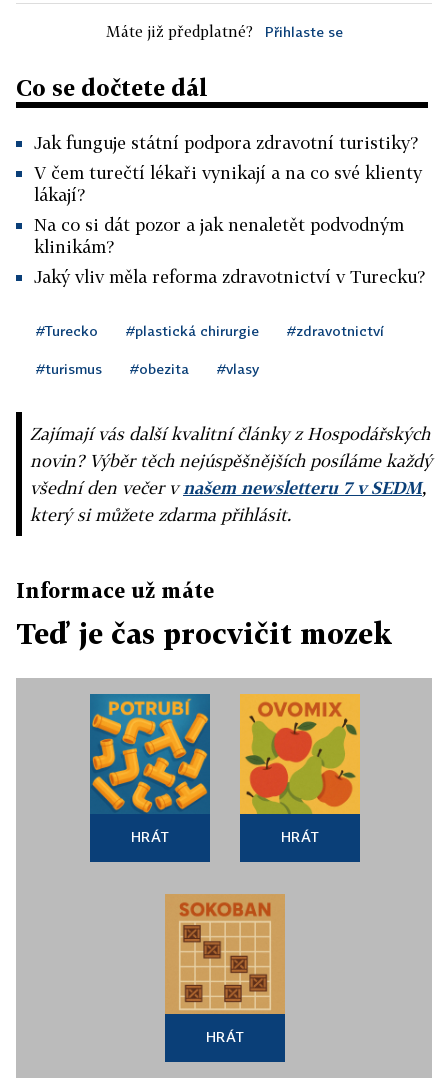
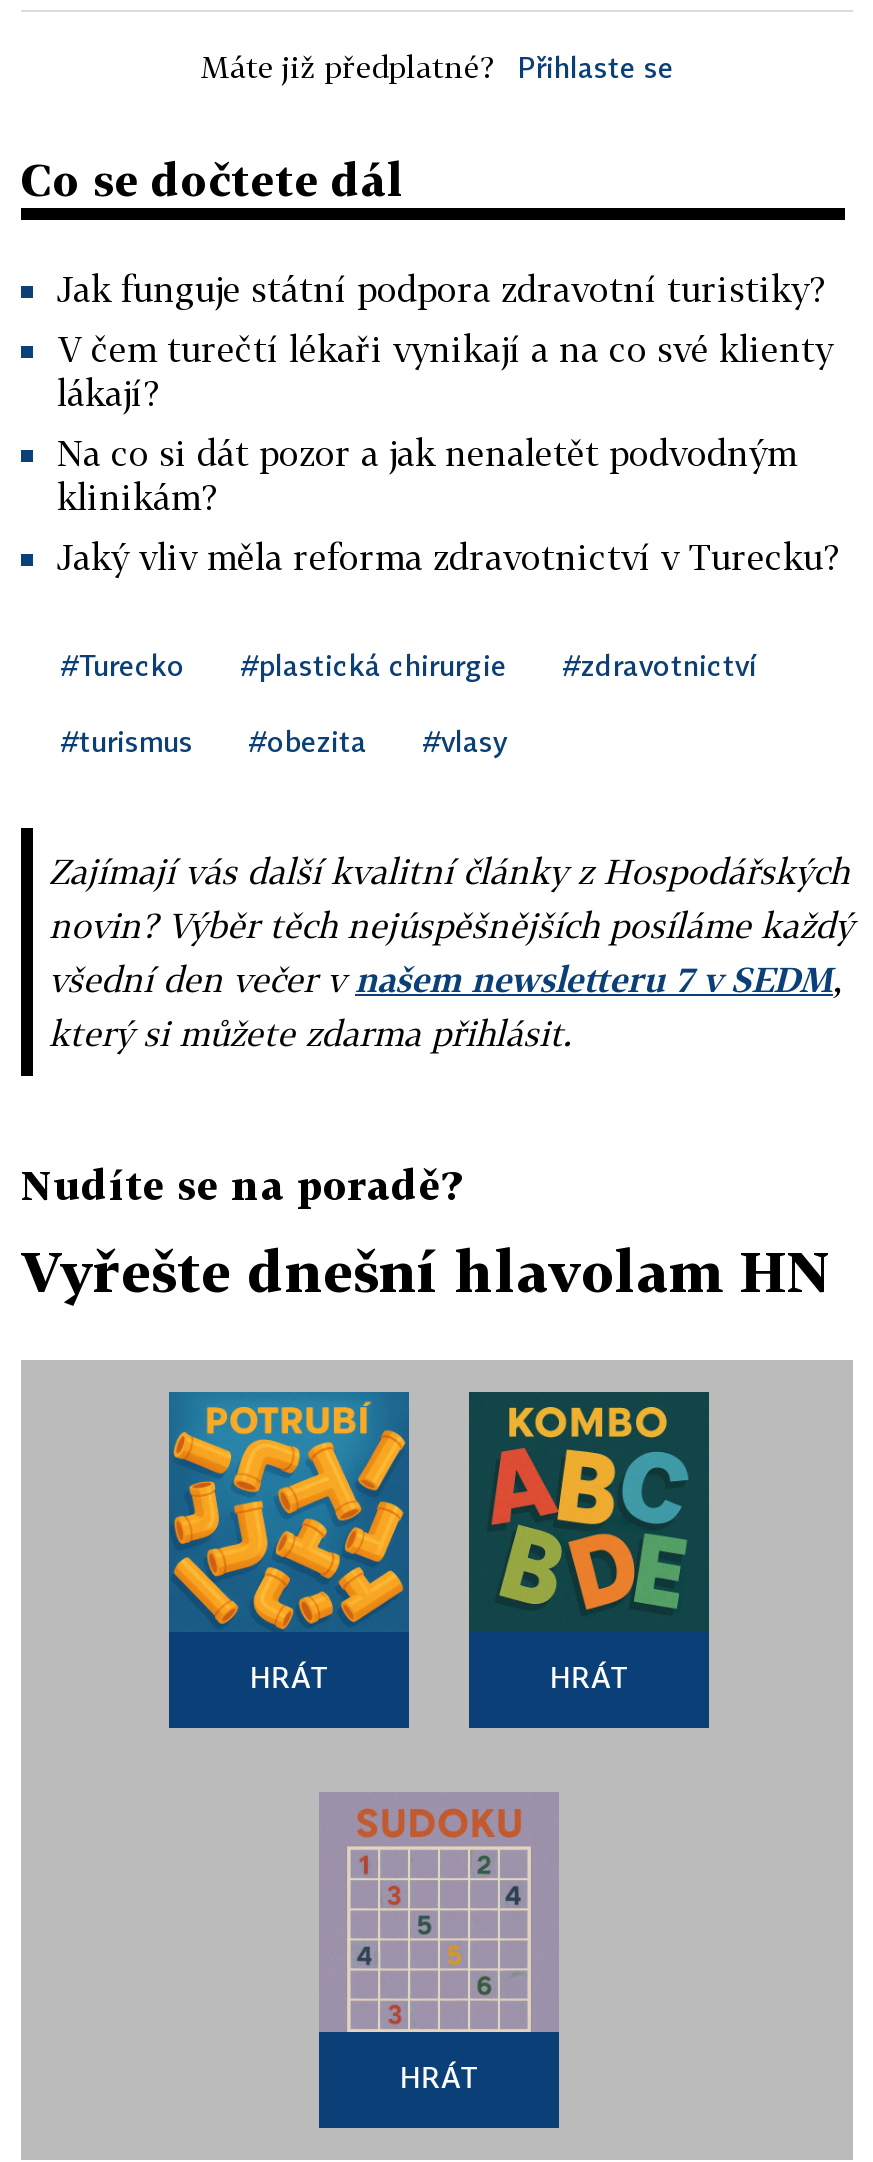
[16,578,214,602] Informace už máte -> [21,1160,461,1208] Nudíte se na poradě?
[16,617,392,650] Teď je čas procvičit mozek -> [21,1238,831,1304] Vyřešte dnešní hlavolam HN
[239,693,361,815] [image] -> [467,1390,711,1632] [image]
[165,894,285,1014] [image] -> [321,1794,557,2032] [image]

